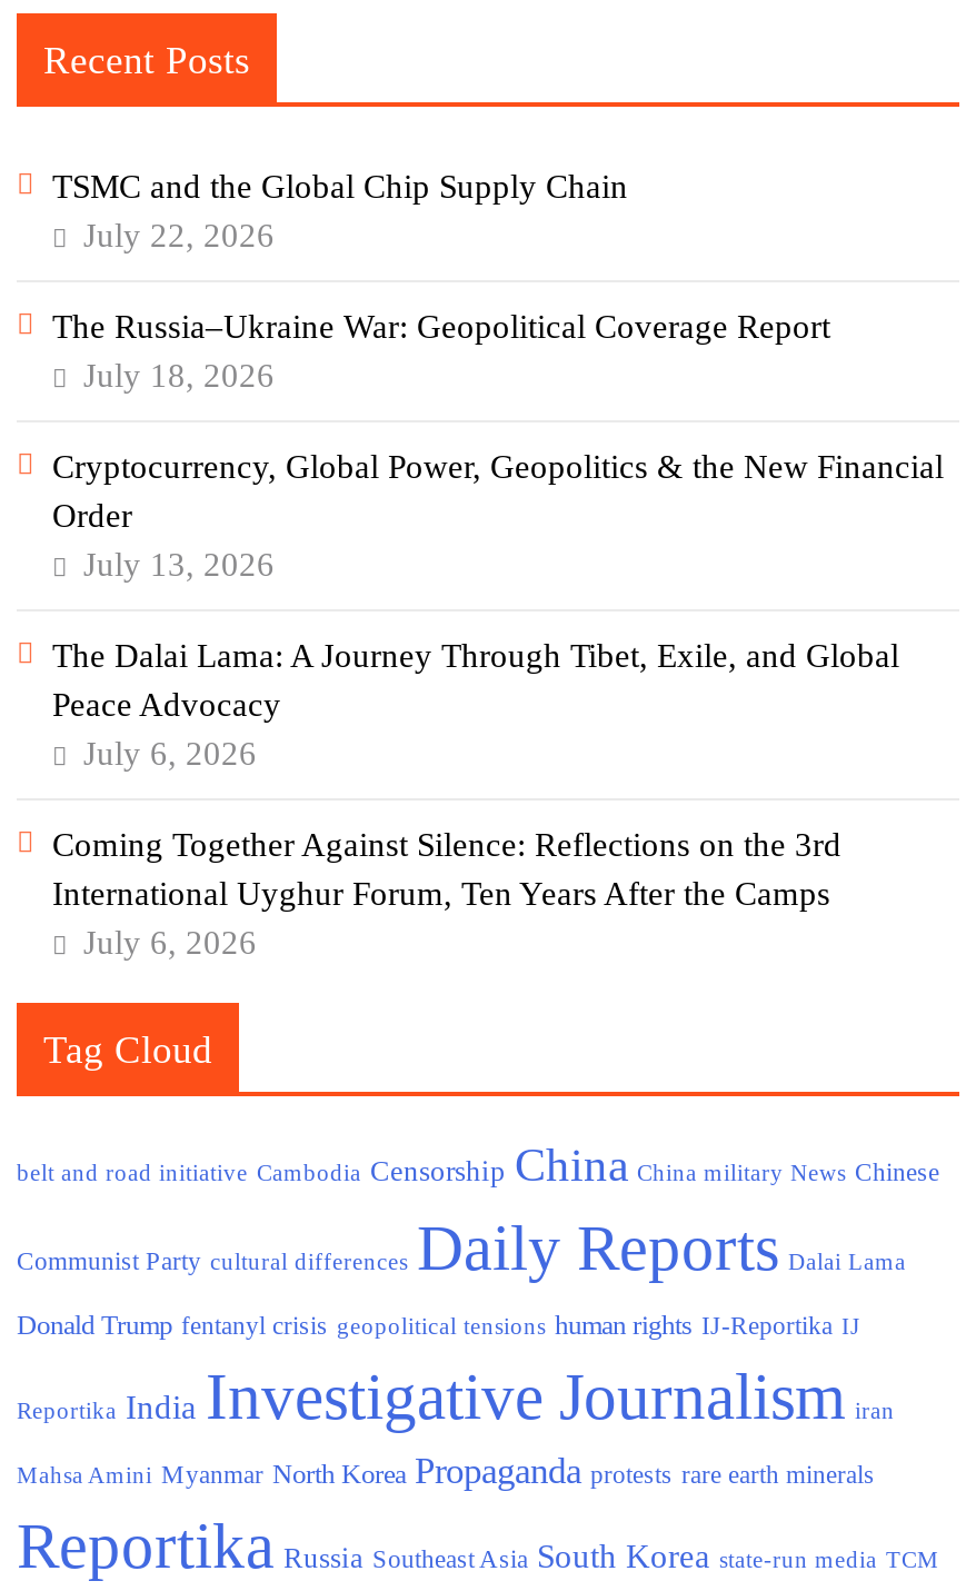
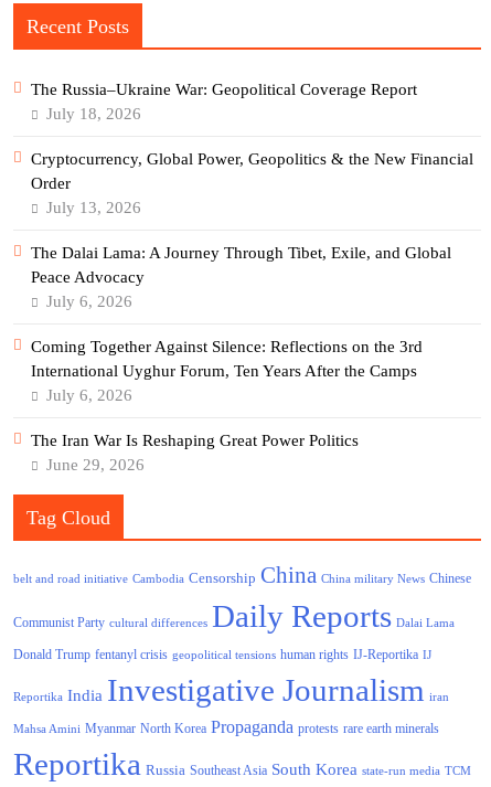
[52,169,628,253] TSMC and the Global Chip Supply Chain | July 22, 2026 -> none
moved [52,309,944,960] -> [31,81,473,404]: The Russia–Ukraine War: Geopolitical Coverage Report | July 18, 2026 | Cryptocurrency, Global Power, Geopolitics & the New Financial | ... | International Uyghur Forum, Ten Years After the Camps | July 6, 2026
none -> [31,432,359,474] The Iran War Is Reshaping Great Power Politics | June 29, 2026

